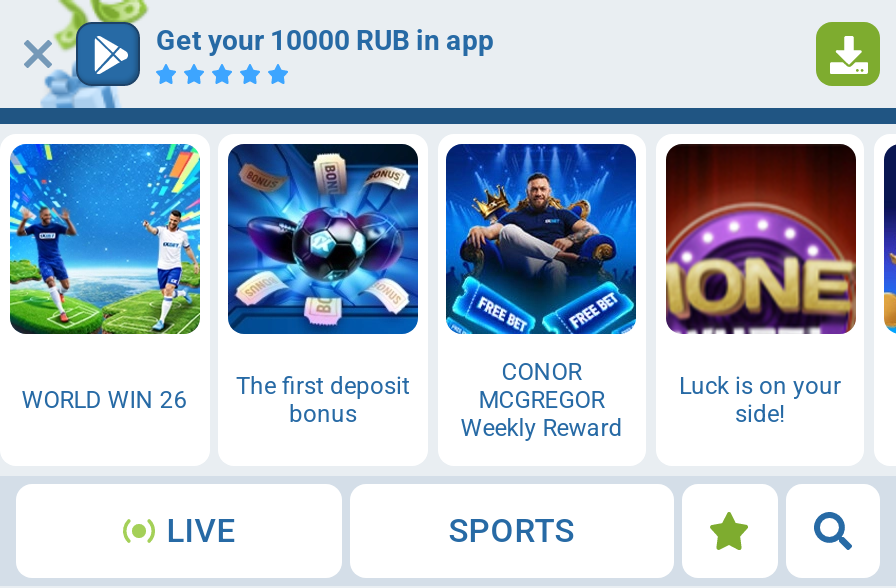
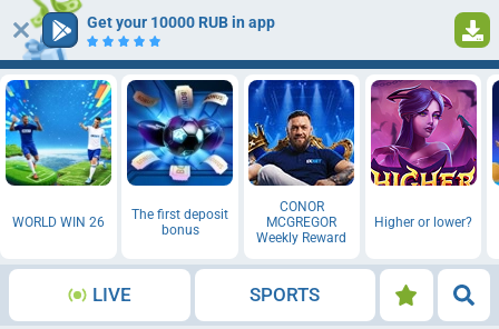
[444,144,638,336] [image] -> [247,80,355,187] [image]
[664,142,858,428] [image] | Luck is on your | side! -> [370,79,478,230] [image] | Higher or lower?

